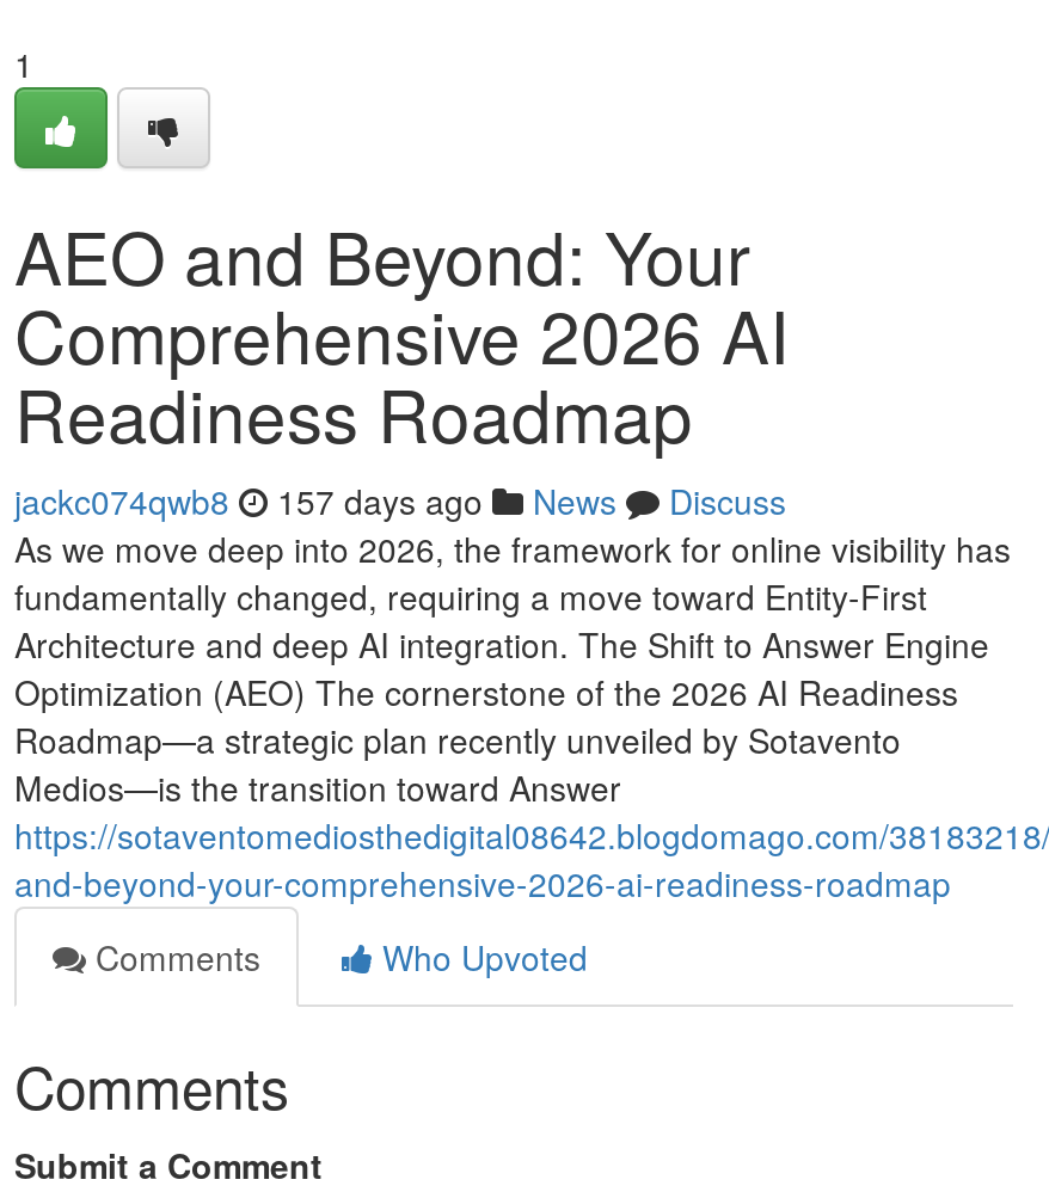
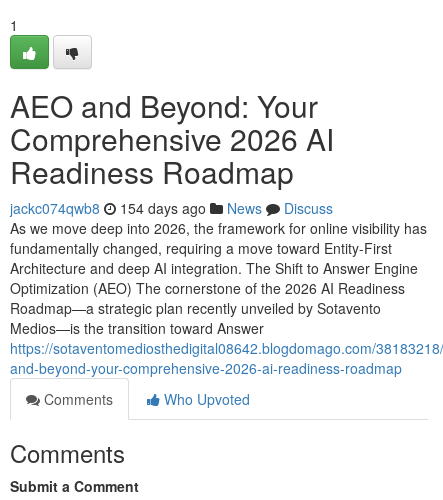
[14,477,786,524] jackc074qwb8 157 days ago News Discuss -> [10,198,333,218] jackc074qwb8 154 days ago News Discuss

